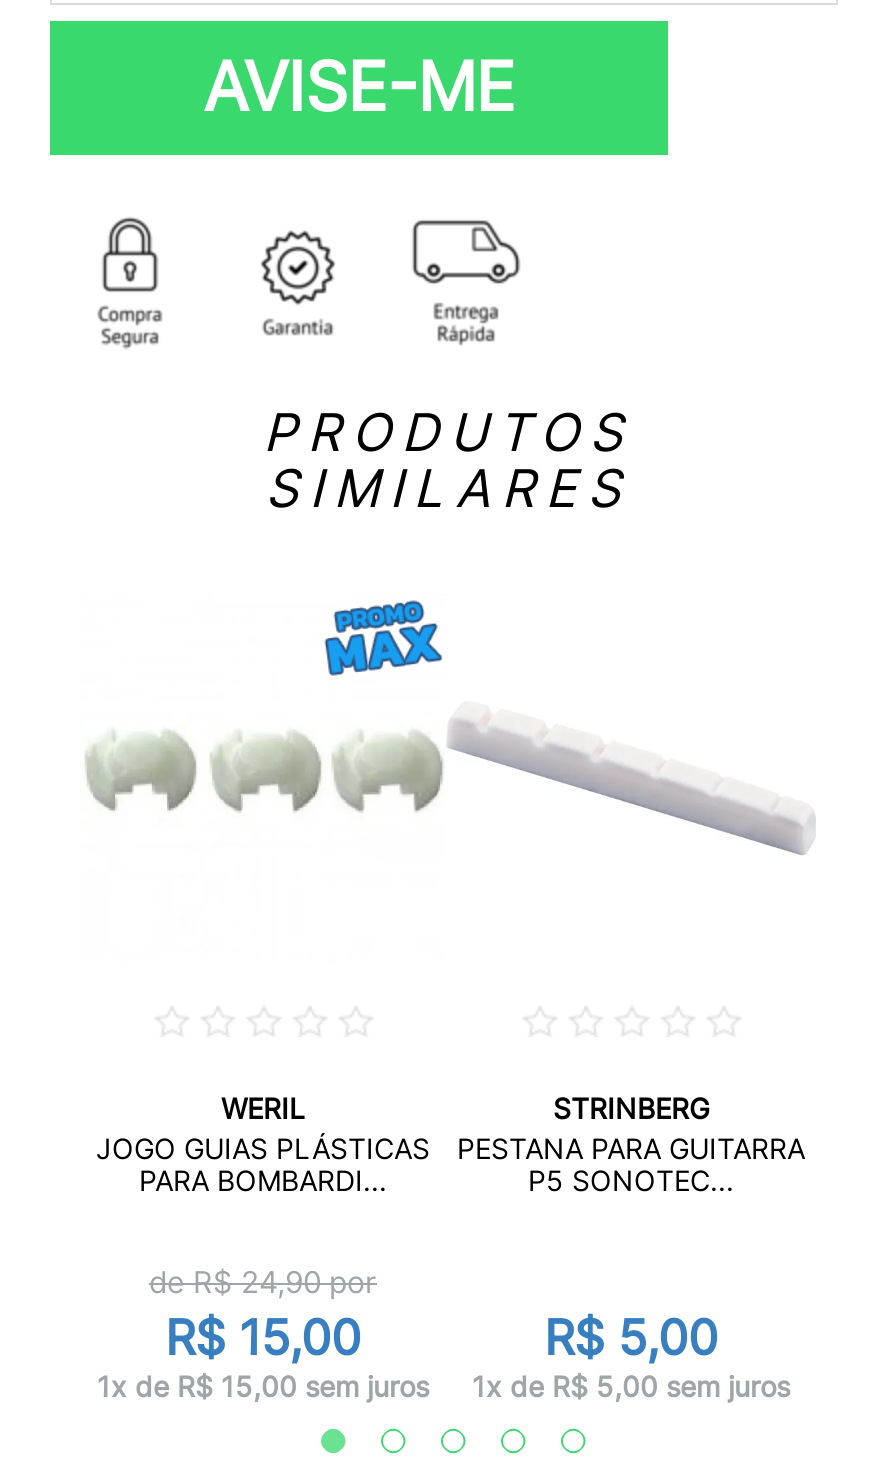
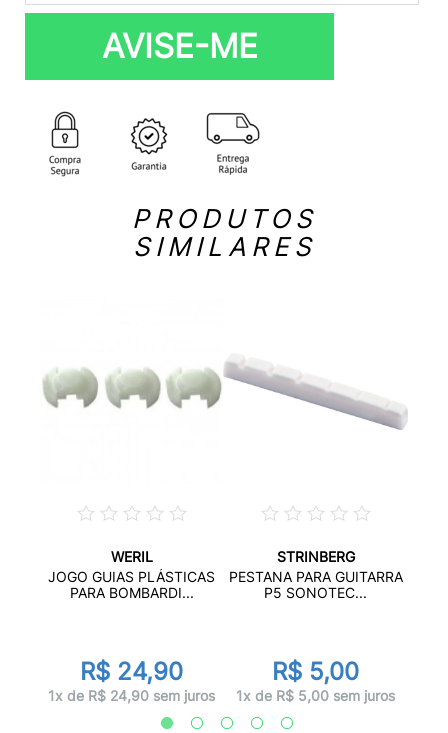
[322,599,444,677] [image] -> none
[97,1263,429,1403] de R$24,90por | R$ 15,00 | 1x de R$ 15,00 sem juros -> [48,657,215,704] R$ 24,90 | 1x de R$ 24,90 sem juros

